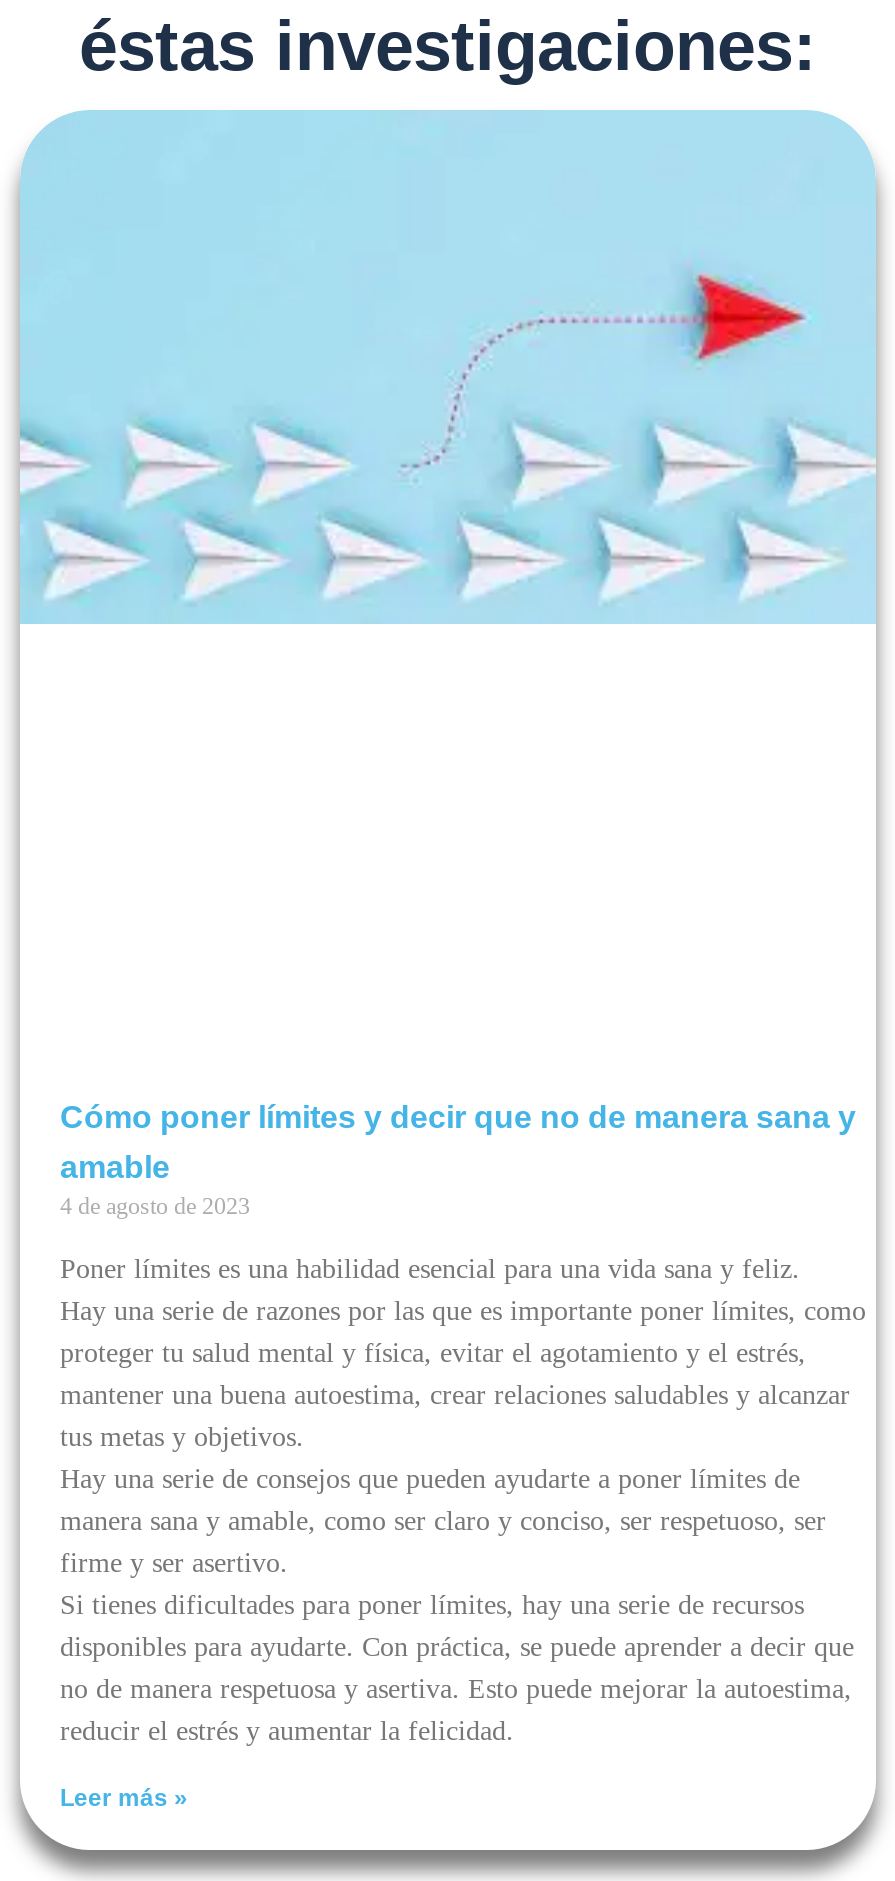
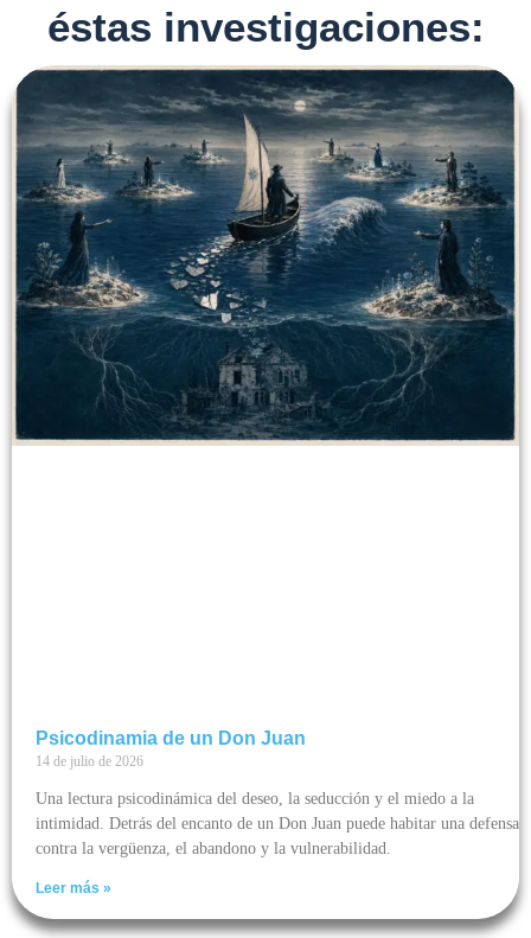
[18,108,876,750] [image] -> [12,65,519,446] [image]
[60,1100,866,1746] Cómo poner límites y decir que no de manera sana y | amable | 4 de agosto de 2023 | Poner límites es una habilidad esencial para una vida sana y feliz. | Hay una serie de razones por las que es importante poner límites, como | proteger tu salud mental y física, evitar el agotamiento y el estrés, | mantener una buena autoestima, crear relaciones saludables y alcanzar | tus metas y objetivos. | Hay una serie de consejos que pueden ayudarte a poner límites de | manera sana y amable, como ser claro y conciso, ser respetuoso, ser | firme y ser asertivo. | Si tienes dificultades para poner límites, hay una serie de recursos | disponibles para ayudarte. Con práctica, se puede aprender a decir que | no de manera respetuosa y asertiva. Esto puede mejorar la autoestima, | reducir el estrés y aumentar la felicidad. -> [36,728,519,858] Psicodinamia de un Don Juan | 14 de julio de 2026 | Una lectura psicodinámica del deseo, la seducción y el miedo a la | intimidad. Detrás del encanto de un Don Juan puede habitar una defensa | contra la vergüenza, el abandono y la vulnerabilidad.

